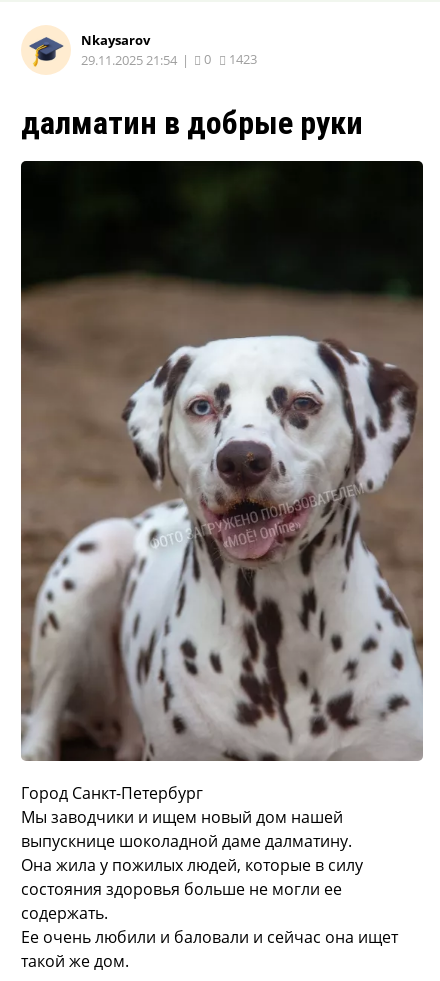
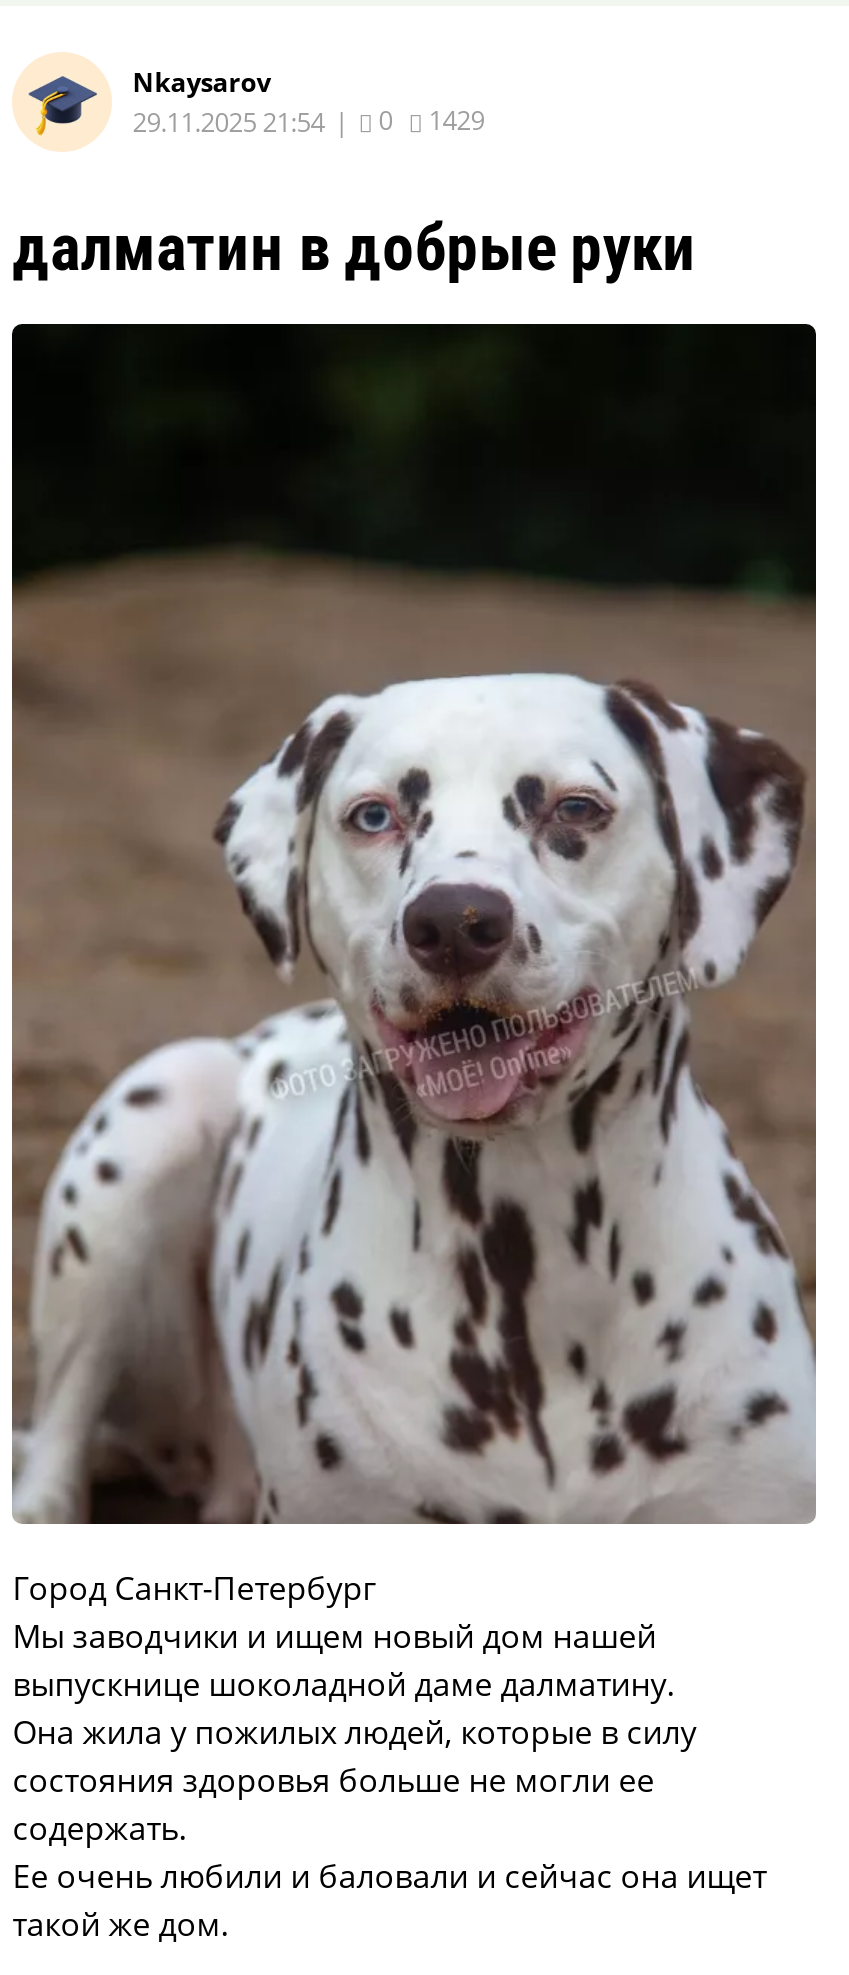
[229,50,257,68] 1423 -> [429,102,485,138] 1429

